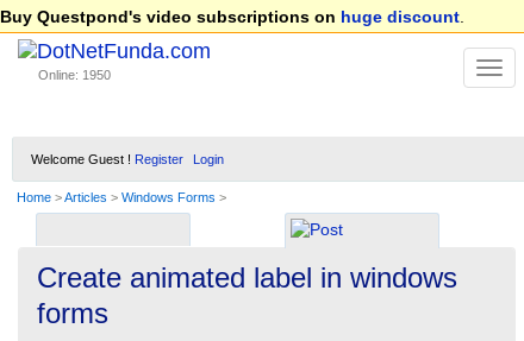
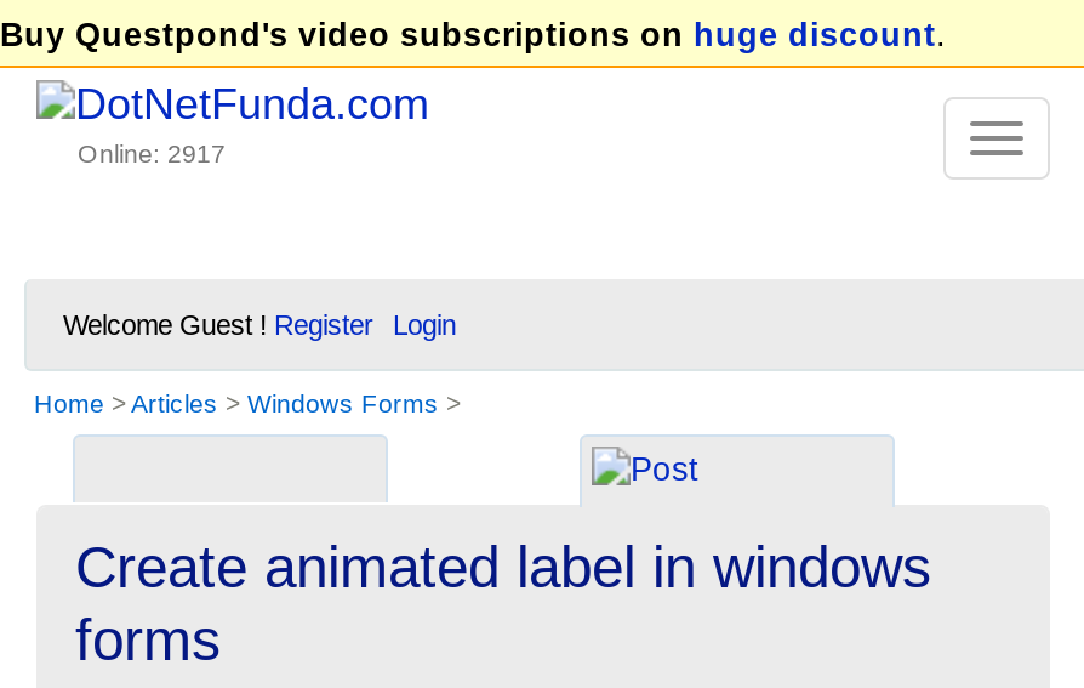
[38,68,111,82] Online: 1950 -> [78,139,226,168] Online: 2917

